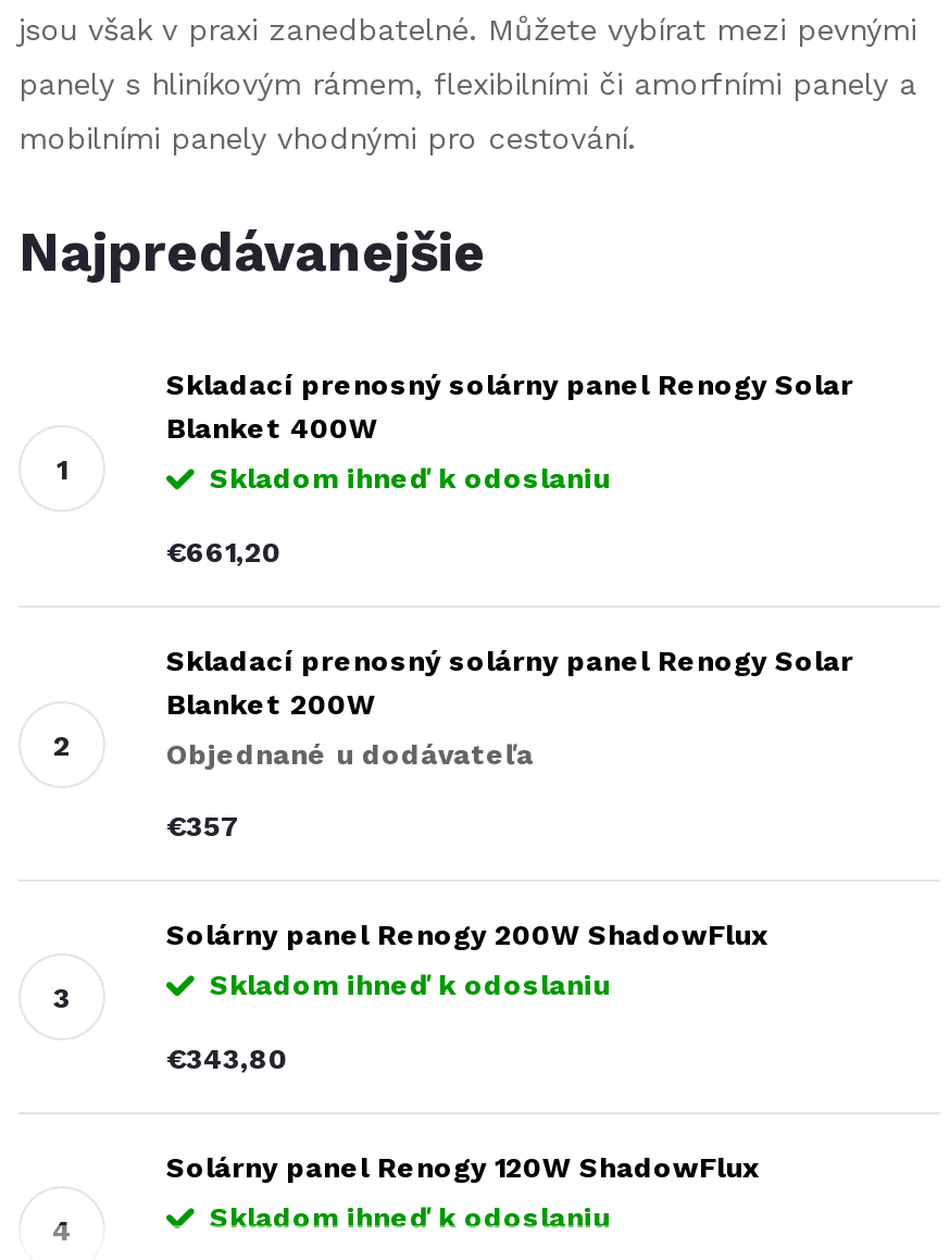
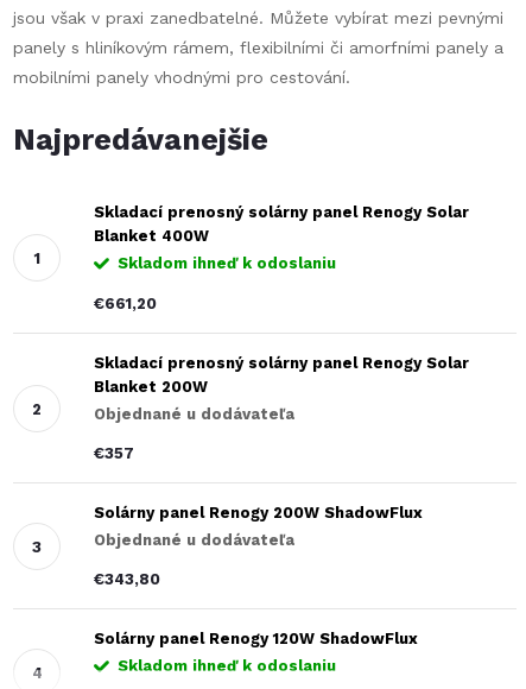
[210,969,610,1001] Skladom ihneď k odoslaniu -> [94,531,294,549] Objednané u dodávateľa

